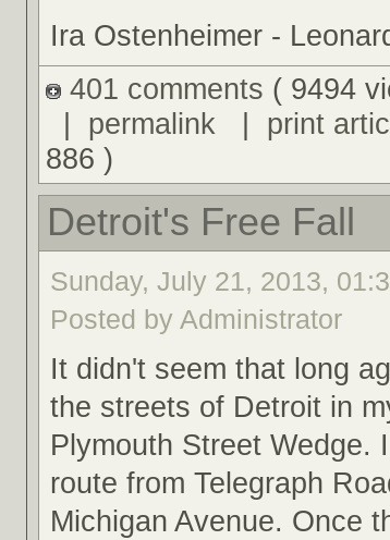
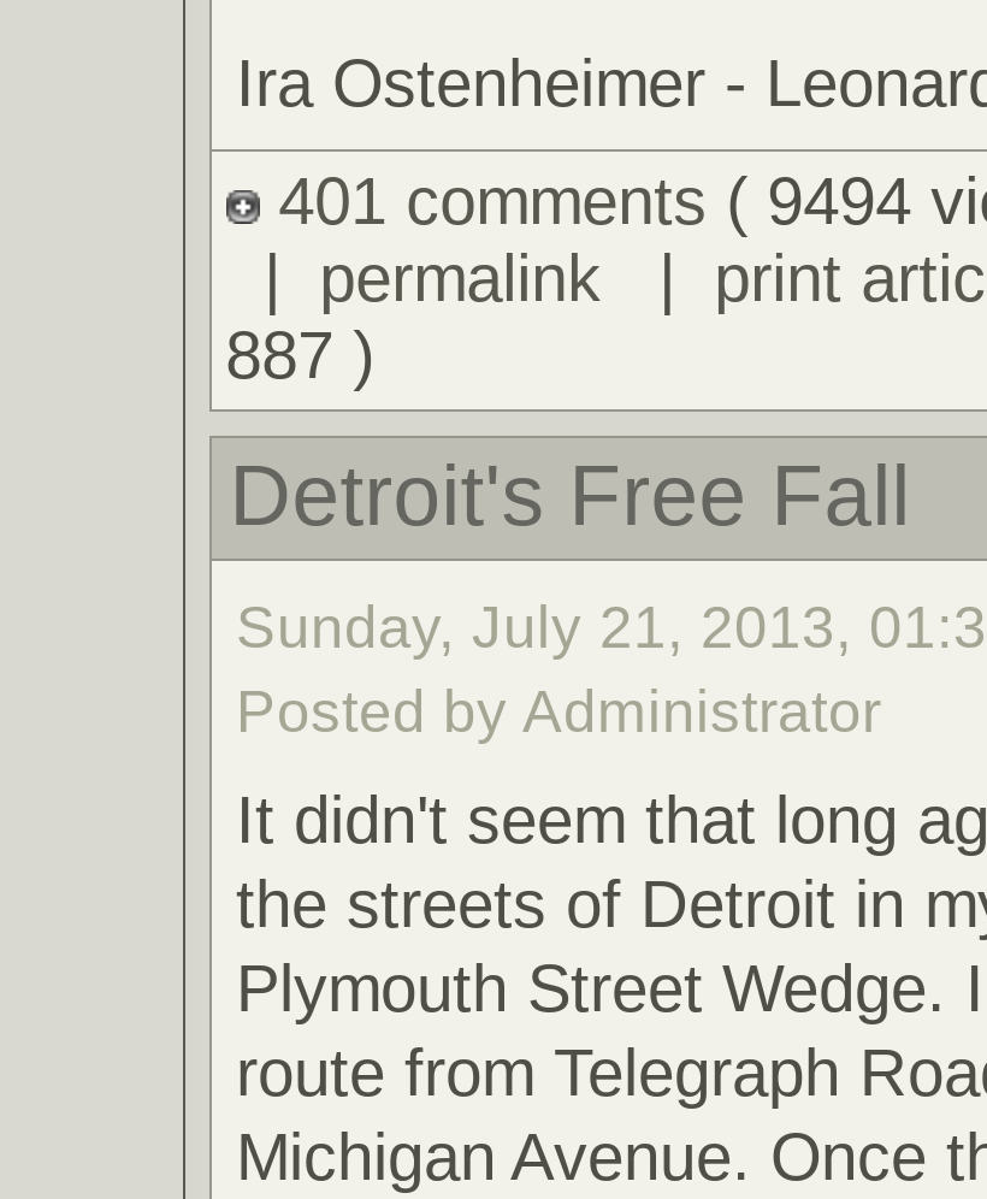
[45,142,113,176] 886 ) -> [225,319,375,393] 887 )

